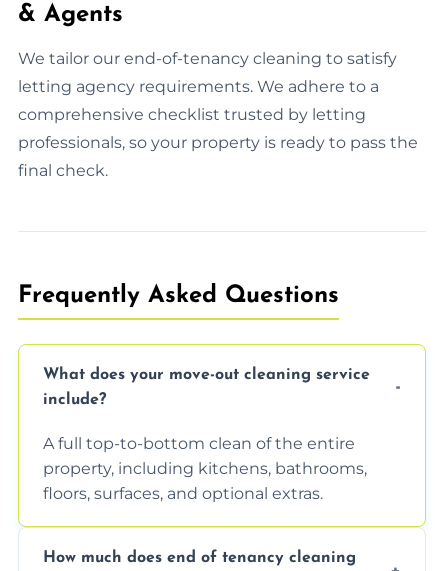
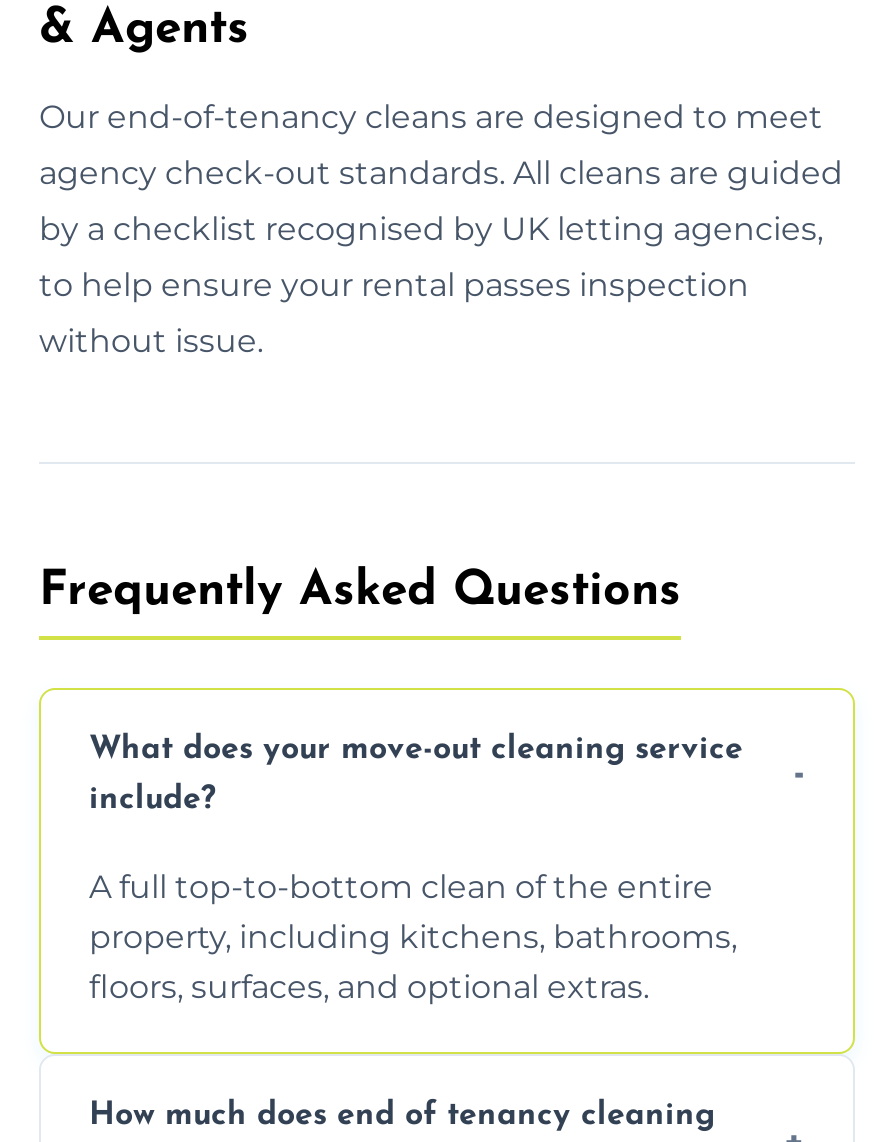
[18,49,397,68] We tailor our end-of-tenancy cleaning to satisfy -> [39,97,823,135] Our end-of-tenancy cleans are designed to meet
[18,77,379,96] letting agency requirements. We adhere to a -> [39,153,843,191] agency check-out standards. All cleans are guided
[18,105,366,124] comprehensive checklist trusted by letting -> [39,209,823,247] by a checklist recognised by UK letting agencies,
[18,133,418,152] professionals, so your property is ready to pass the -> [39,265,749,303] to help ensure your rental passes inspection
[18,161,108,180] final check. -> [39,321,263,359] without issue.

